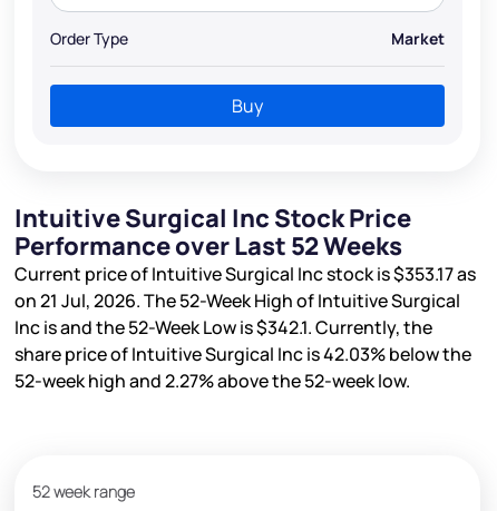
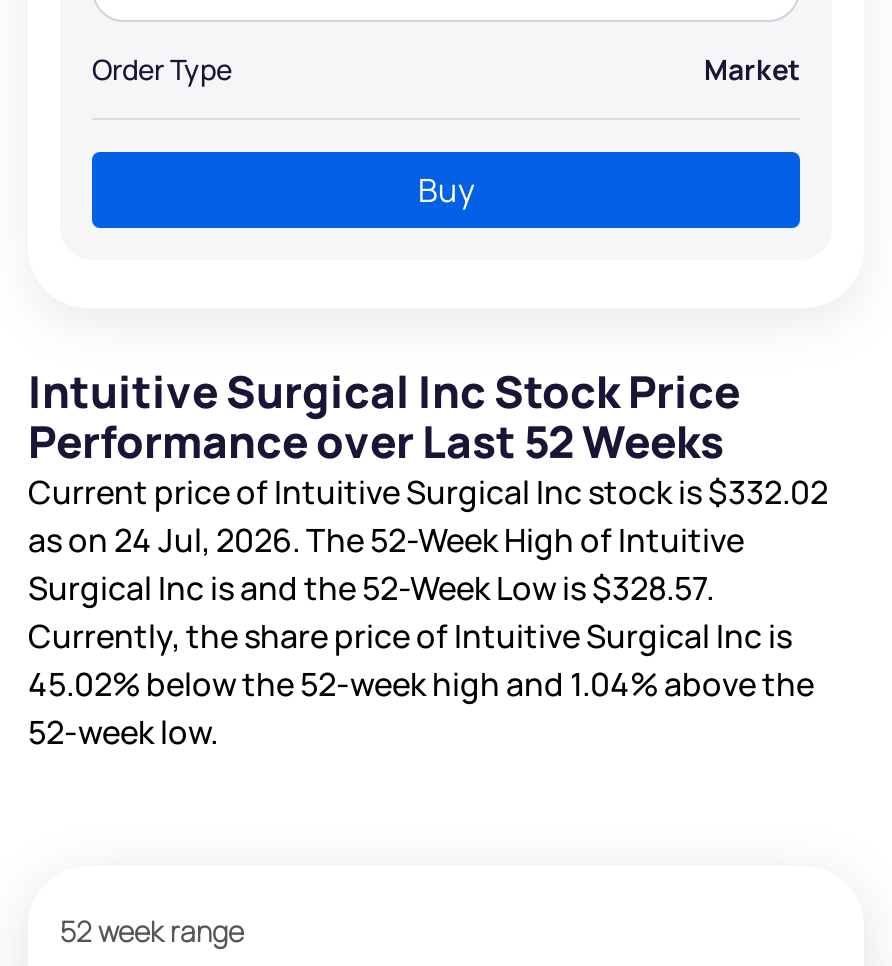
[14,261,476,392] Current price of Intuitive Surgical Inc stock is $353.17 as | on 21 Jul, 2026. The 52-Week High of Intuitive Surgical | Inc is and the 52-Week Low is $342.1. Currently, the | share price of Intuitive Surgical Inc is 42.03% below the | 52-week high and 2.27% above the 52-week low. -> [28,469,828,753] Current price of Intuitive Surgical Inc stock is$332.02 | as on 24 Jul, 2026. The 52-Week High of Intuitive | Surgical Inc isand the 52-Week Low is$328.57. | Currently, the share price of Intuitive Surgical Inc is | 45.02% below the 52-week high and 1.04% above the | 52-week low.

